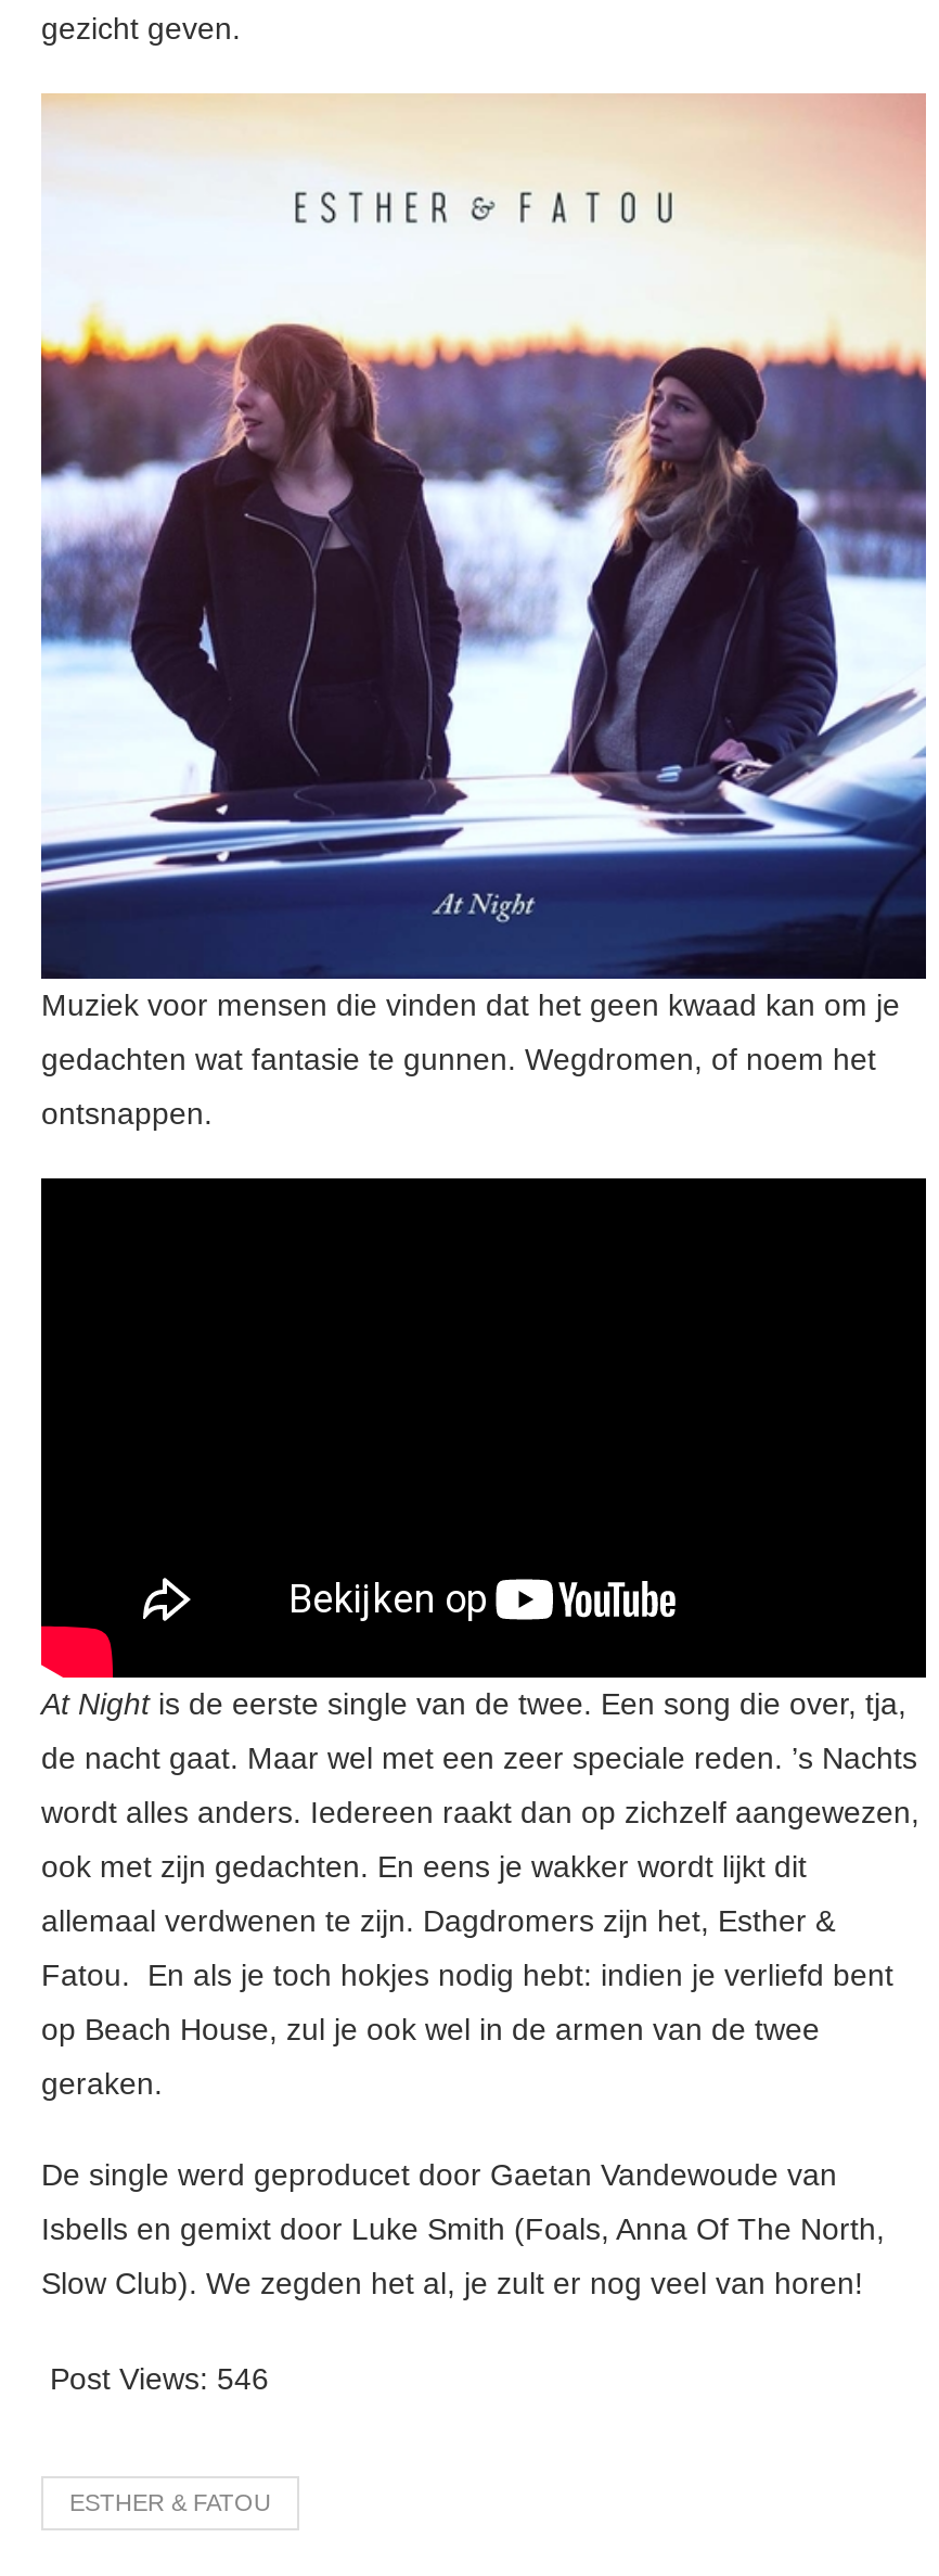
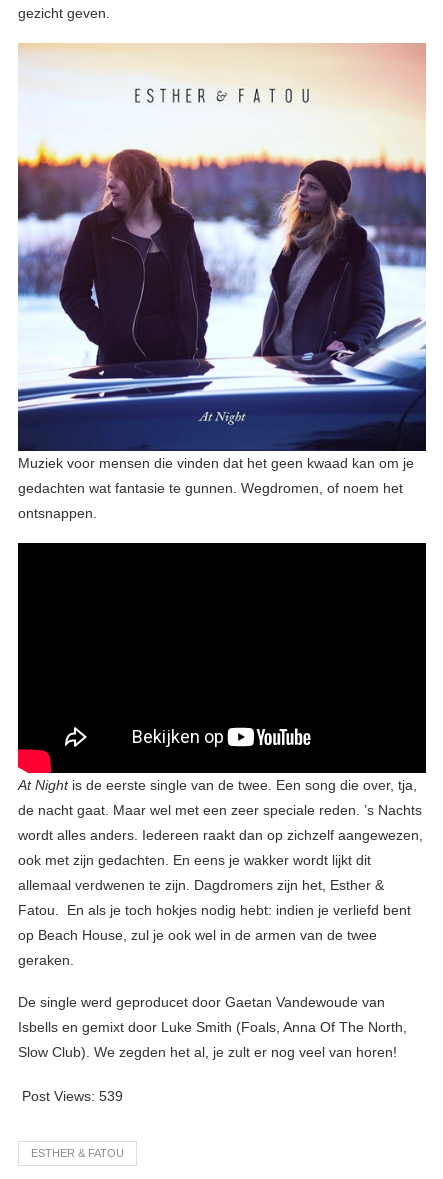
[50,2361,269,2396] Post Views: 546 -> [22,1088,123,1104] Post Views: 539

